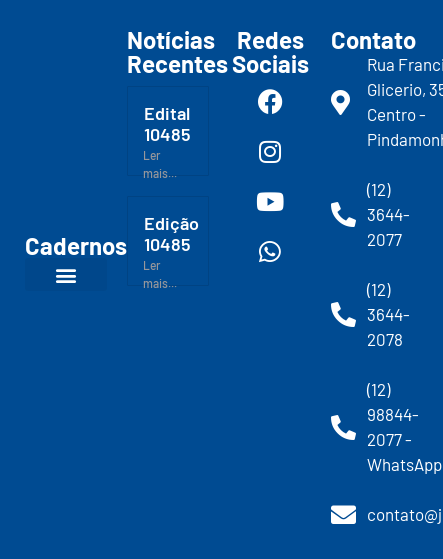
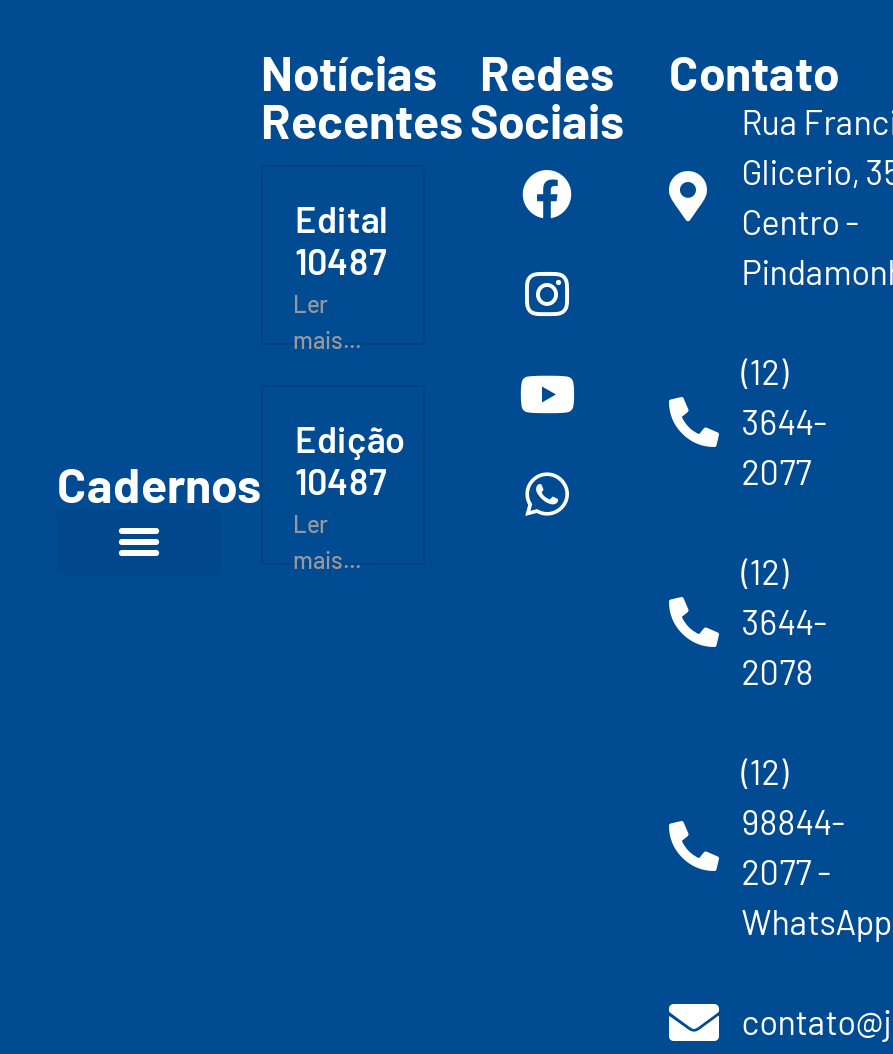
[144,123,191,145] 10485 -> [295,238,387,282] 10487
[25,231,191,260] Cadernos 10485 -> [57,454,387,512] Cadernos 10487

